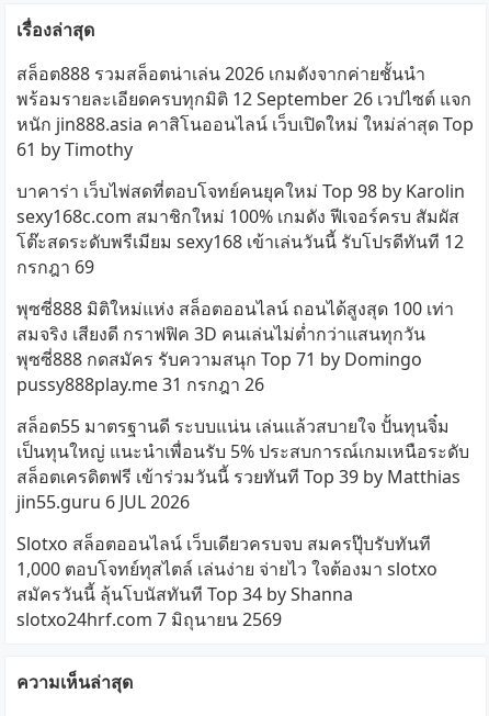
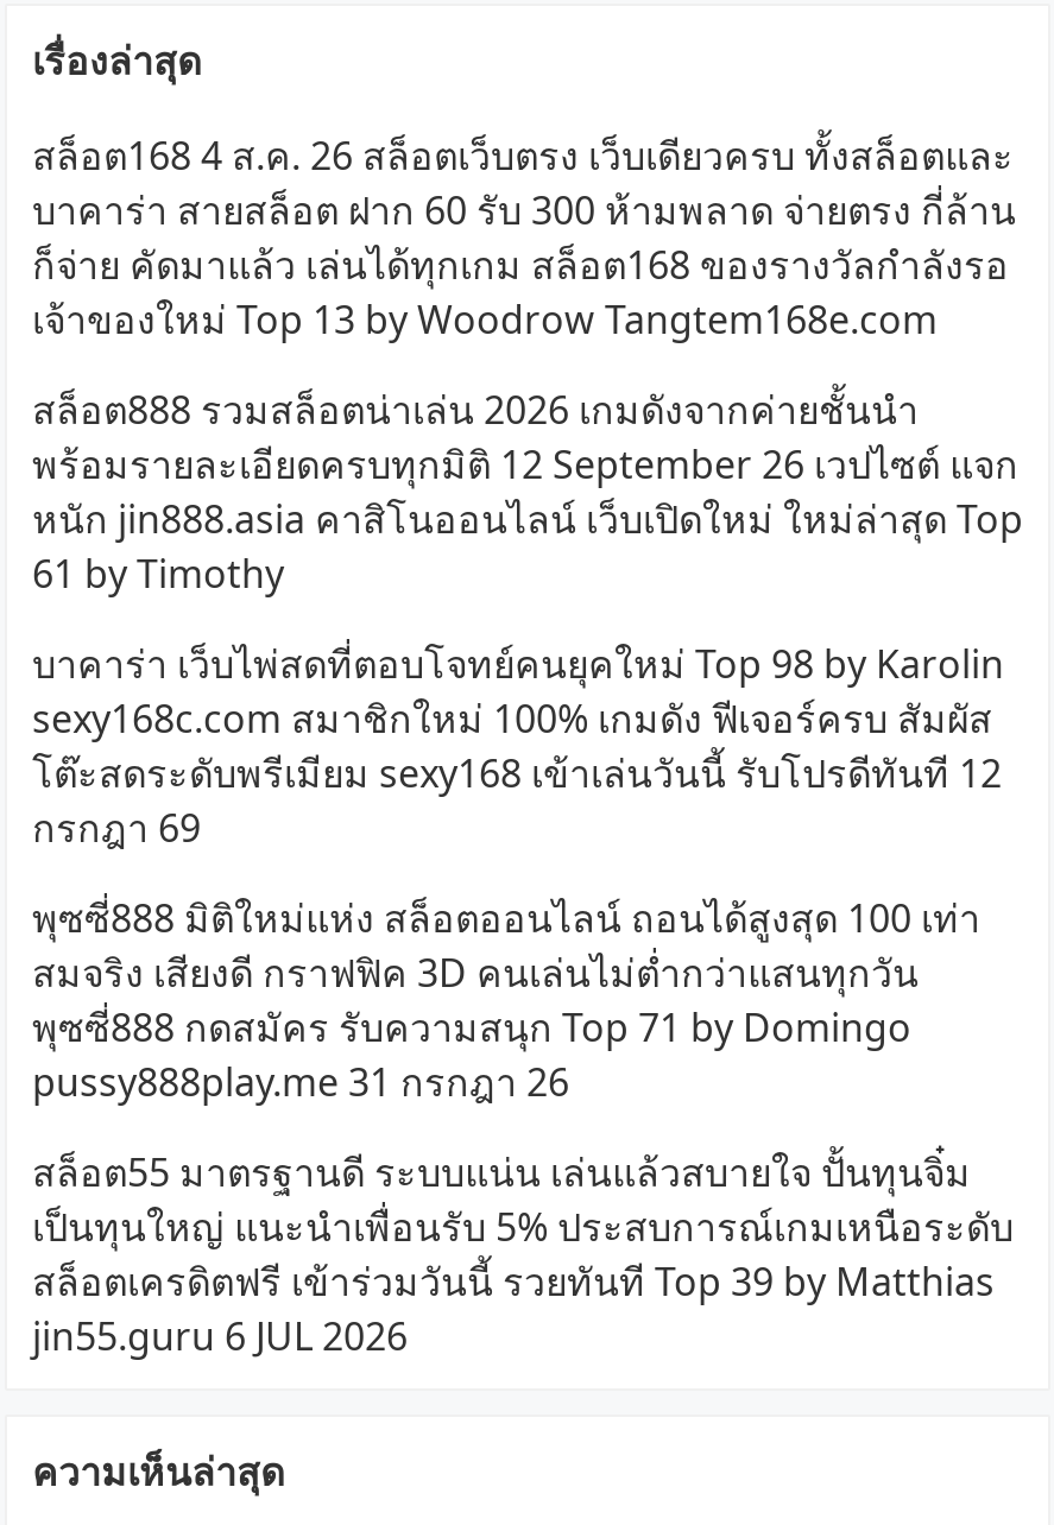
none -> [32,129,1016,346] สล็อต168 4 ส.ค. 26 สล็อตเว็บตรง เว็บเดียวครบ ทั้งสล็อตและ | บาคาร่า สายสล็อต ฝาก 60 รับ 300 ห้ามพลาด จ่ายตรง กี่ล้าน | ก็จ่าย คัดมาแล้ว เล่นได้ทุกเกม สล็อต168 ของรางวัลกำลังรอ | เจ้าของใหม่ Top 13 by Woodrow Tangtem168e.com
moved [17,61,474,514] -> [32,384,1023,1362]: สล็อต888 รวมสล็อตน่าเล่น 2026 เกมดังจากค่ายชั้นนำ | พร้อมรายละเอียดครบทุกมิติ 12 September 26 เวปไซต์ แจก | หนัก jin888.asia คาสิโนออนไลน์ เว็บเปิดใหม่ ใหม่ล่าสุด Top | ... | สล็อตเครดิตฟรี เข้าร่วมวันนี้ รวยทันที Top 39 by Matthias | jin55.guru 6 JUL 2026
[17,532,438,631] Slotxo สล็อตออนไลน์ เว็บเดียวครบจบ สมครปุ๊บรับทันที | 1,000 ตอบโจทย์ทุสไตล์ เล่นง่าย จ่ายไว ใจต้องมา slotxo | สมัครวันนี้ ลุ้นโบนัสทันที Top 34 by Shanna | slotxo24hrf.com 7 มิถุนายน 2569 -> none

